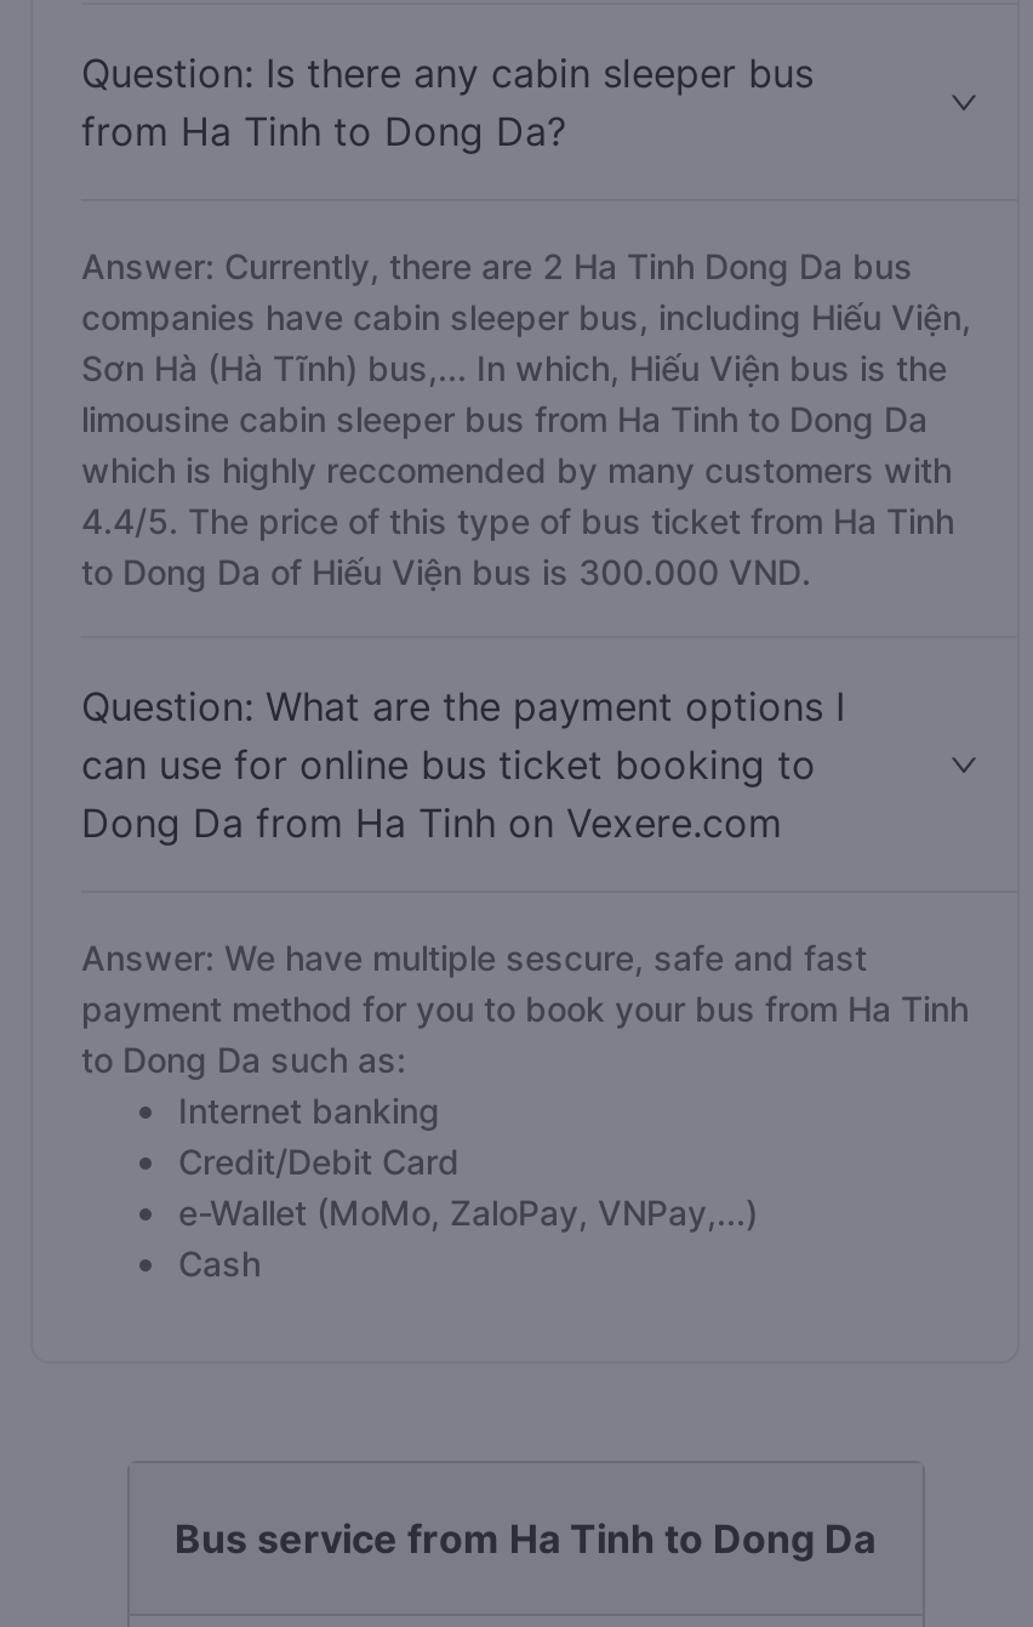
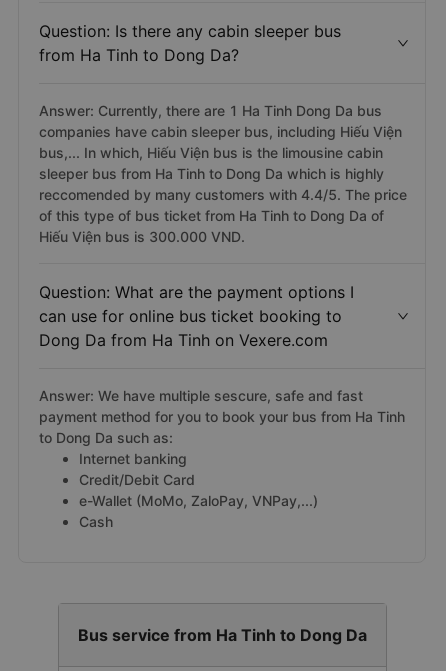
[81,245,971,592] Answer: Currently, there are 2 Ha Tinh Dong Da bus | companies have cabin sleeper bus, including Hiếu Viện, | Sơn Hà (Hà Tĩnh) bus,... In which, Hiếu Viện bus is the | limousine cabin sleeper bus from Ha Tinh to Dong Da | which is highly reccomended by many customers with | 4.4/5. The price of this type of bus ticket from Ha Tinh | to Dong Da of Hiếu Viện bus is 300.000 VND. -> [39,102,407,245] Answer: Currently, there are 1 Ha Tinh Dong Da bus | companies have cabin sleeper bus, including Hiếu Viện | bus,... In which, Hiếu Viện bus is the limousine cabin | sleeper bus from Ha Tinh to Dong Da which is highly | reccomended by many customers with 4.4/5. The price | of this type of bus ticket from Ha Tinh to Dong Da of | Hiếu Viện bus is 300.000 VND.

